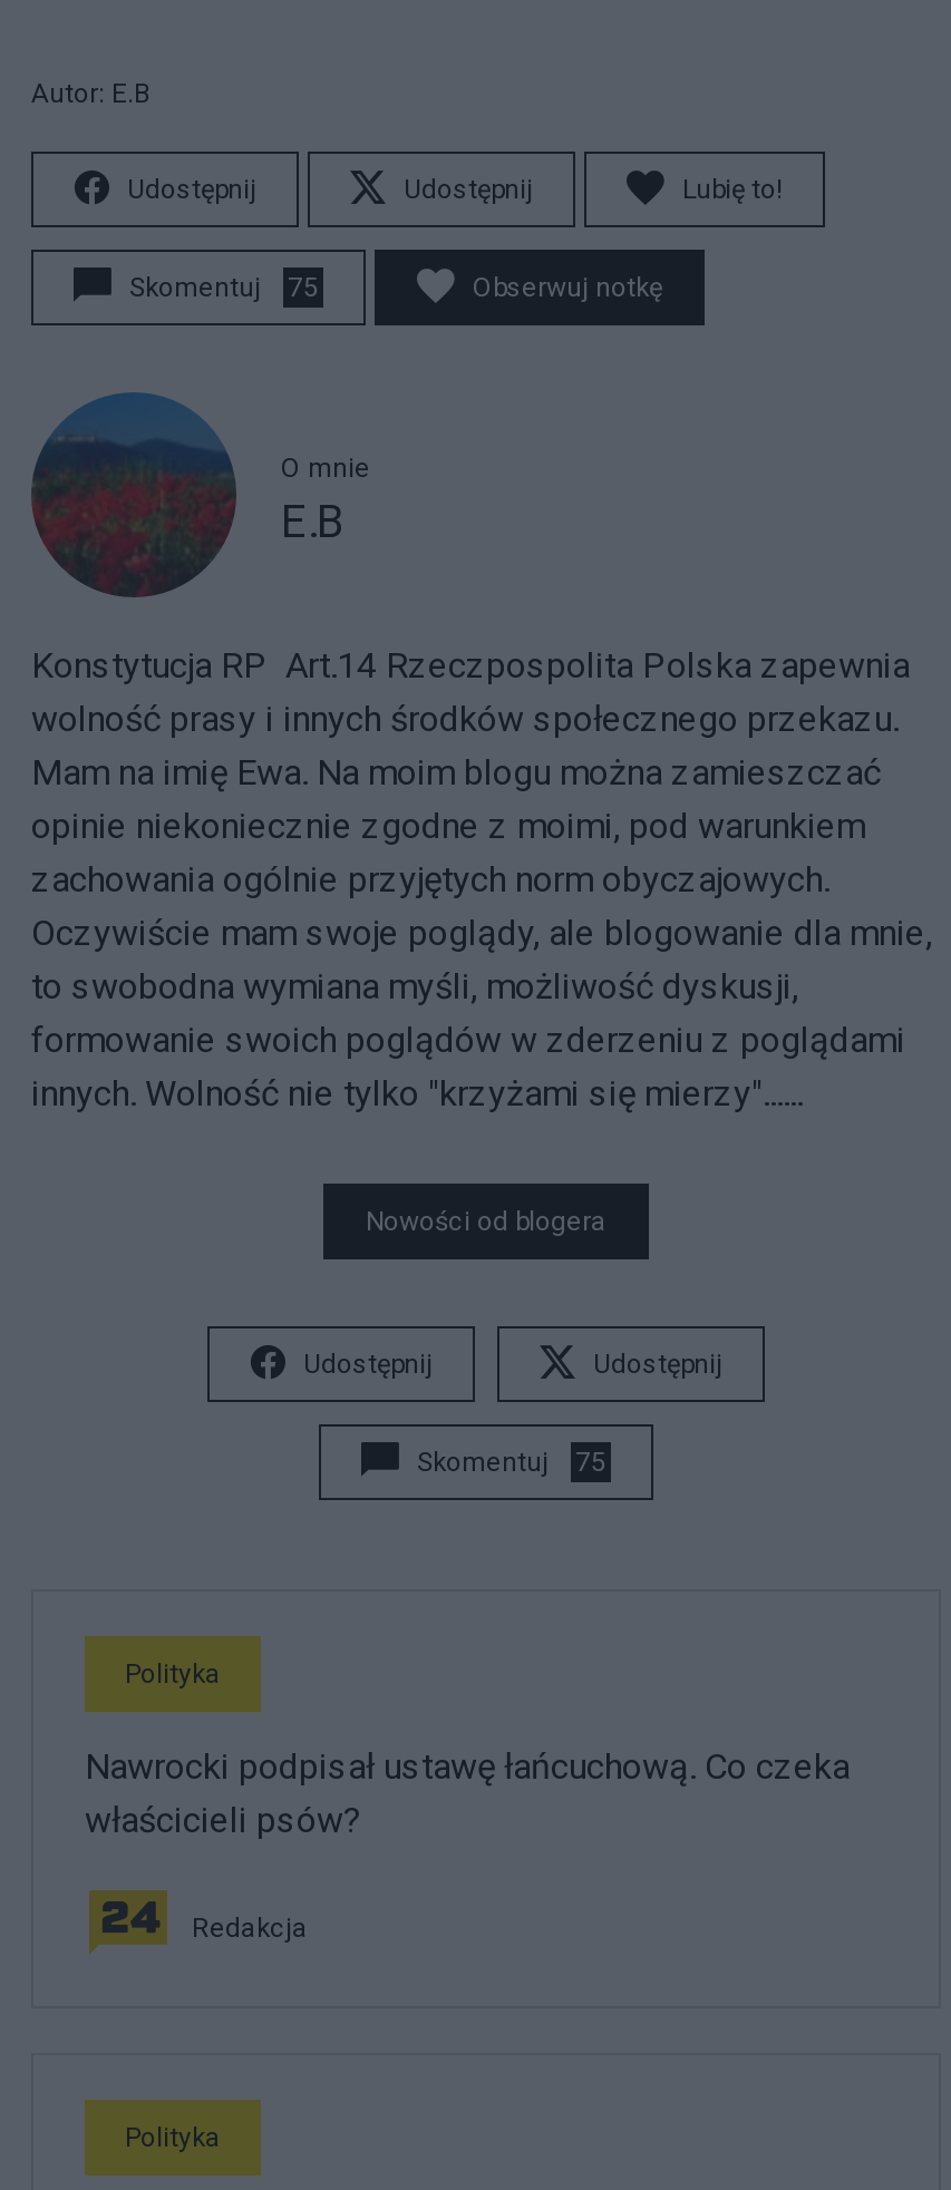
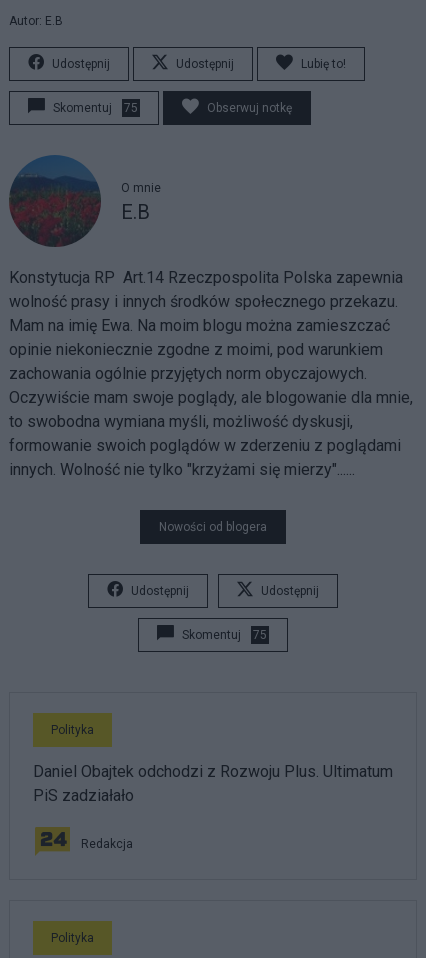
[85,1746,850,1842] Nawrocki podpisał ustawę łańcuchową. Co czeka | właścicieli psów? -> [33,762,393,805] Daniel Obajtek odchodzi z Rozwoju Plus. Ultimatum | PiS zadziałało

